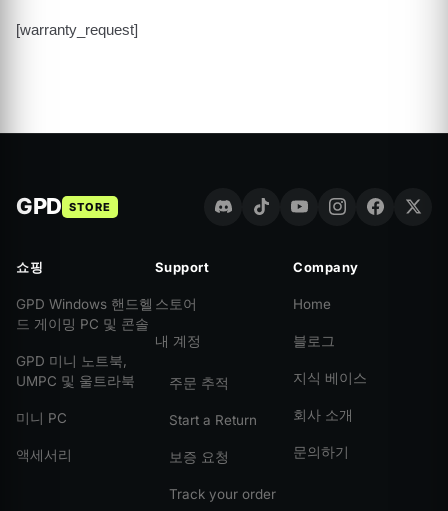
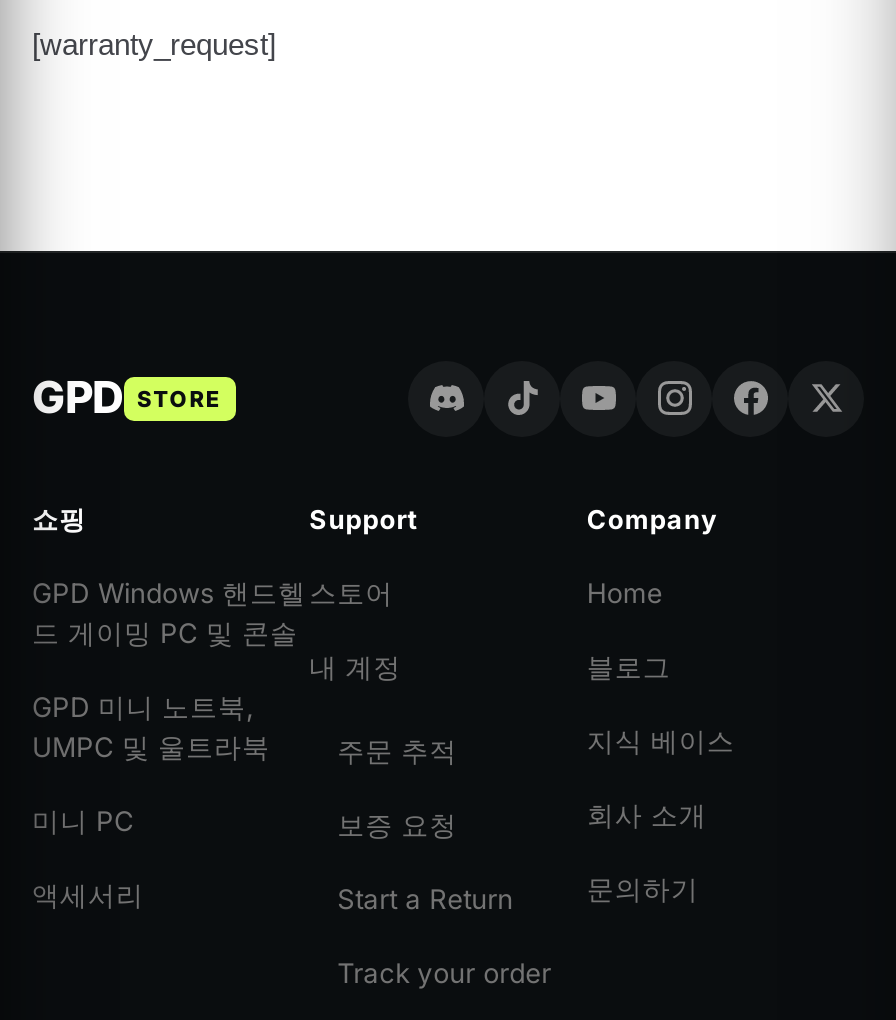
moved [169,412,257,428] -> [337,883,513,915]: Start a Return
moved [169,449,229,465] -> [337,809,457,841]: 보증 요청

